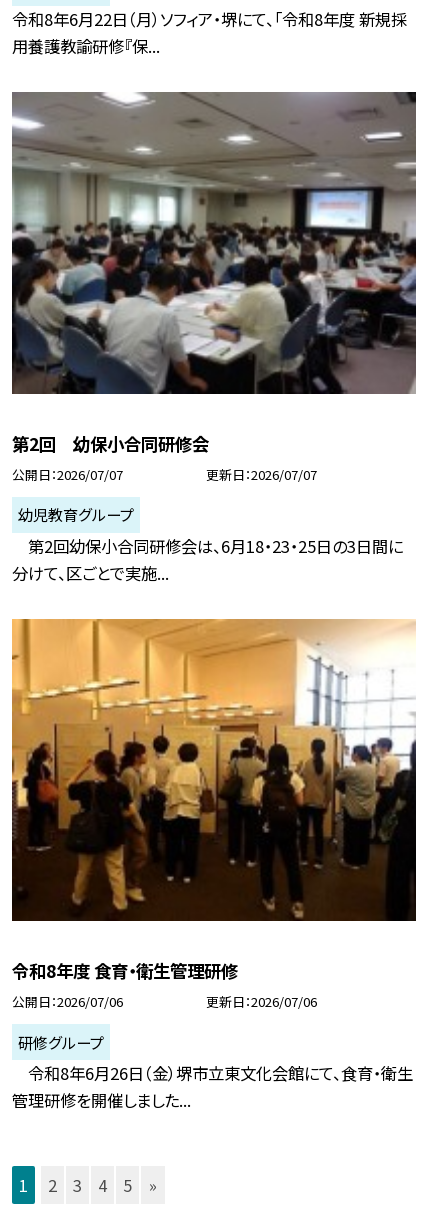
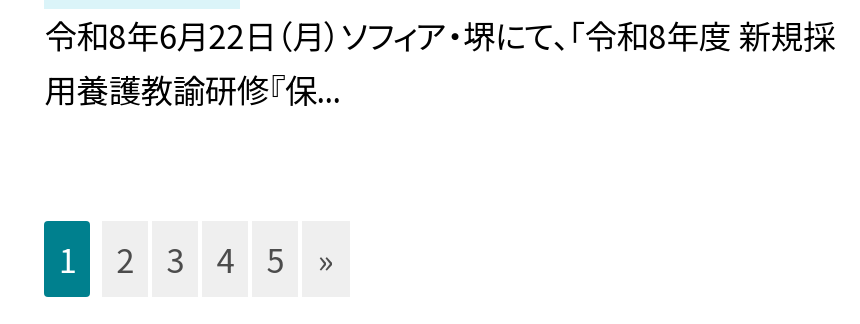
[11,91,417,585] [image] | 第2回 幼保小合同研修会 | 公開日 2026/07/07 | 更新日 2026/07/07 | 幼児教育グループ | 第2回幼保小合同研修会は、6月18・23・25日の3日間に | 分けて、区ごとで実施... -> none
[11,618,417,1112] [image] | 令和8年度 食育・衛生管理研修 | 公開日 2026/07/06 | 更新日 2026/07/06 | 研修グループ | 令和8年6月26日（金）堺市立東文化会館にて、食育・衛生 | 管理研修を開催しました... -> none

